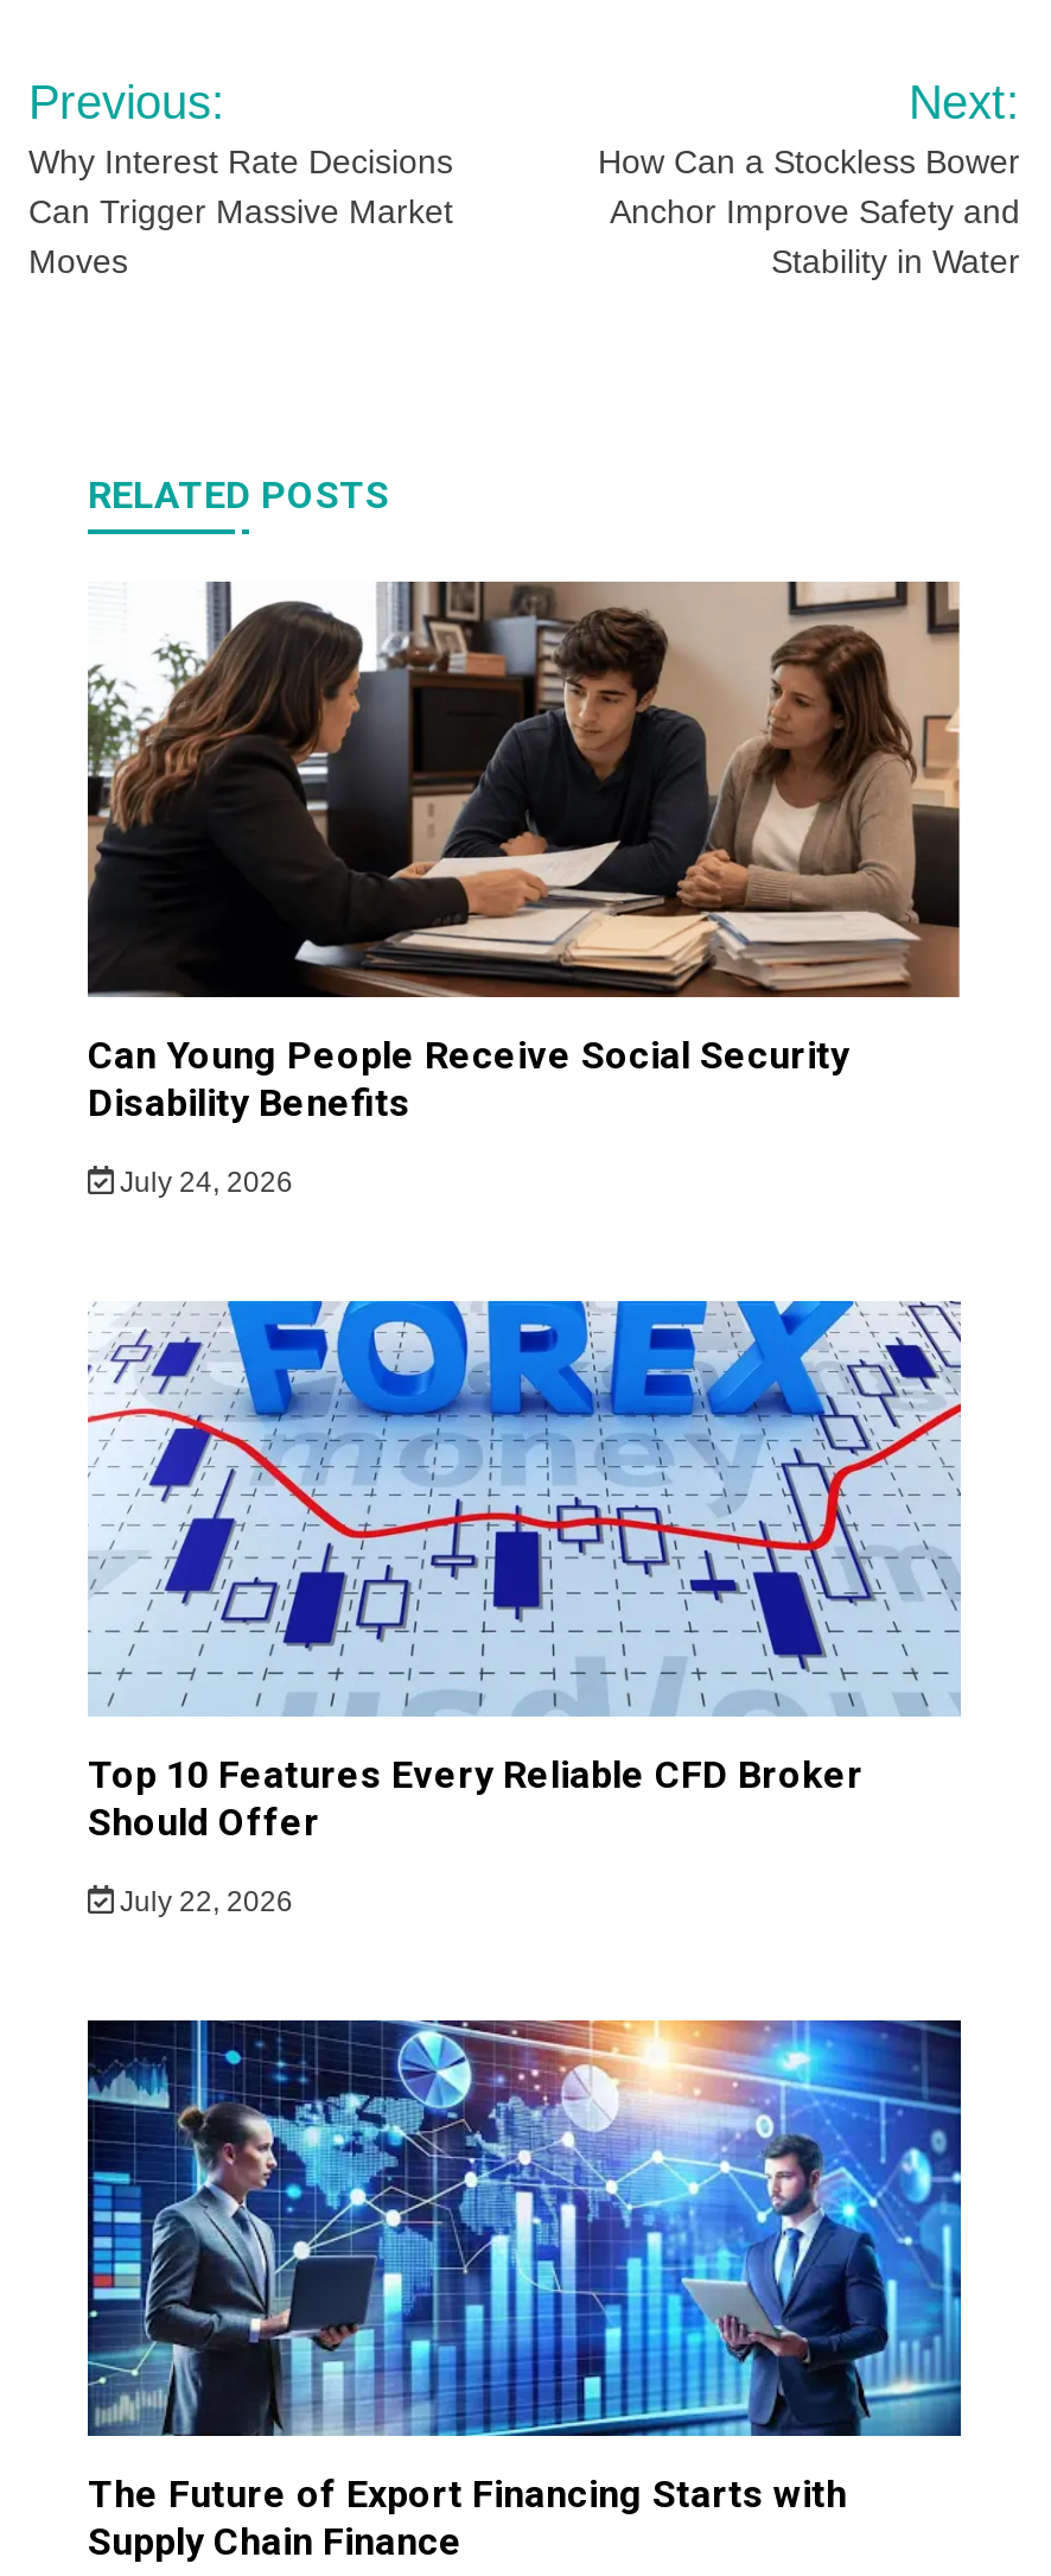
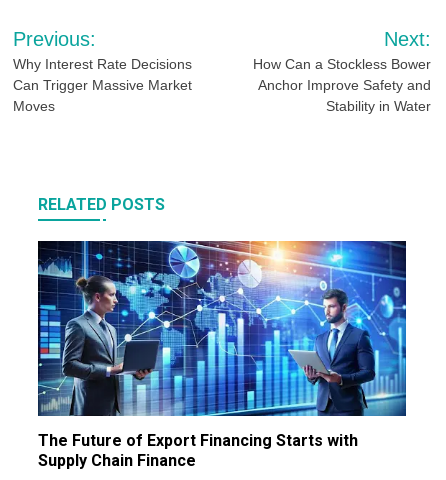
[85,580,963,1198] [image] | Can Young People Receive Social Security | Disability Benefits | July 24, 2026 -> none
[85,1297,963,1918] [image] | Top 10 Features Every Reliable CFD Broker | Should Offer | July 22, 2026 -> none

